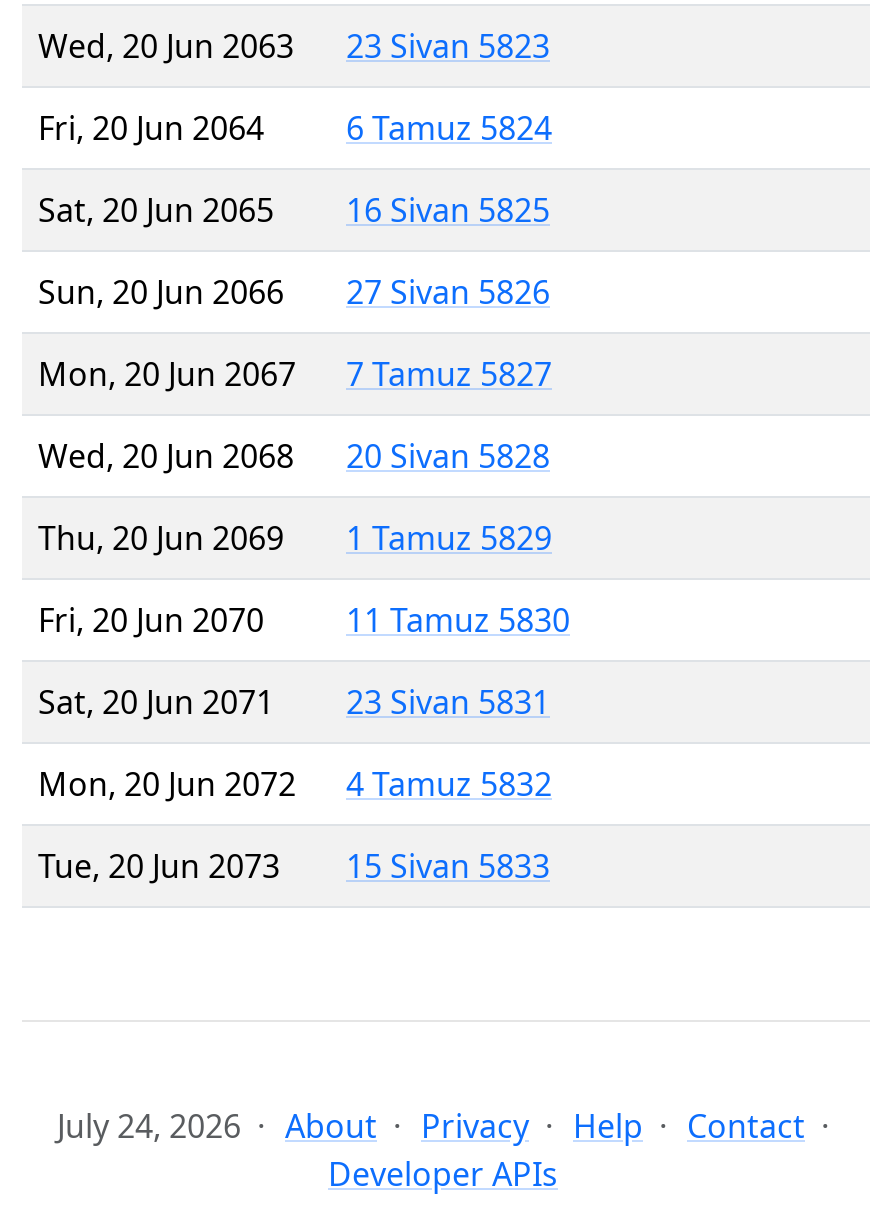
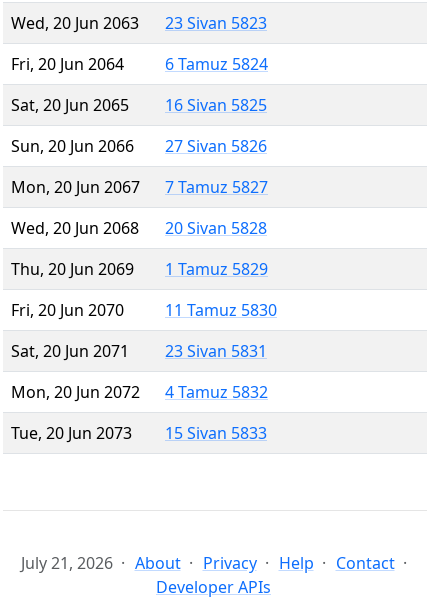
[57,1104,805,1148] July 24, 2026 About Privacy Help Contact -> [20,552,394,574] July 21, 2026 About Privacy Help Contact

